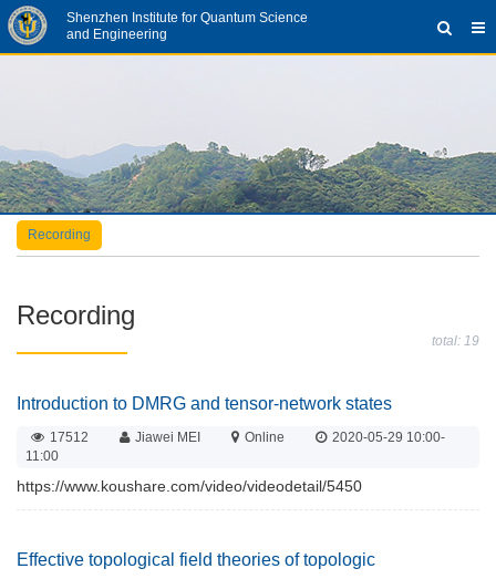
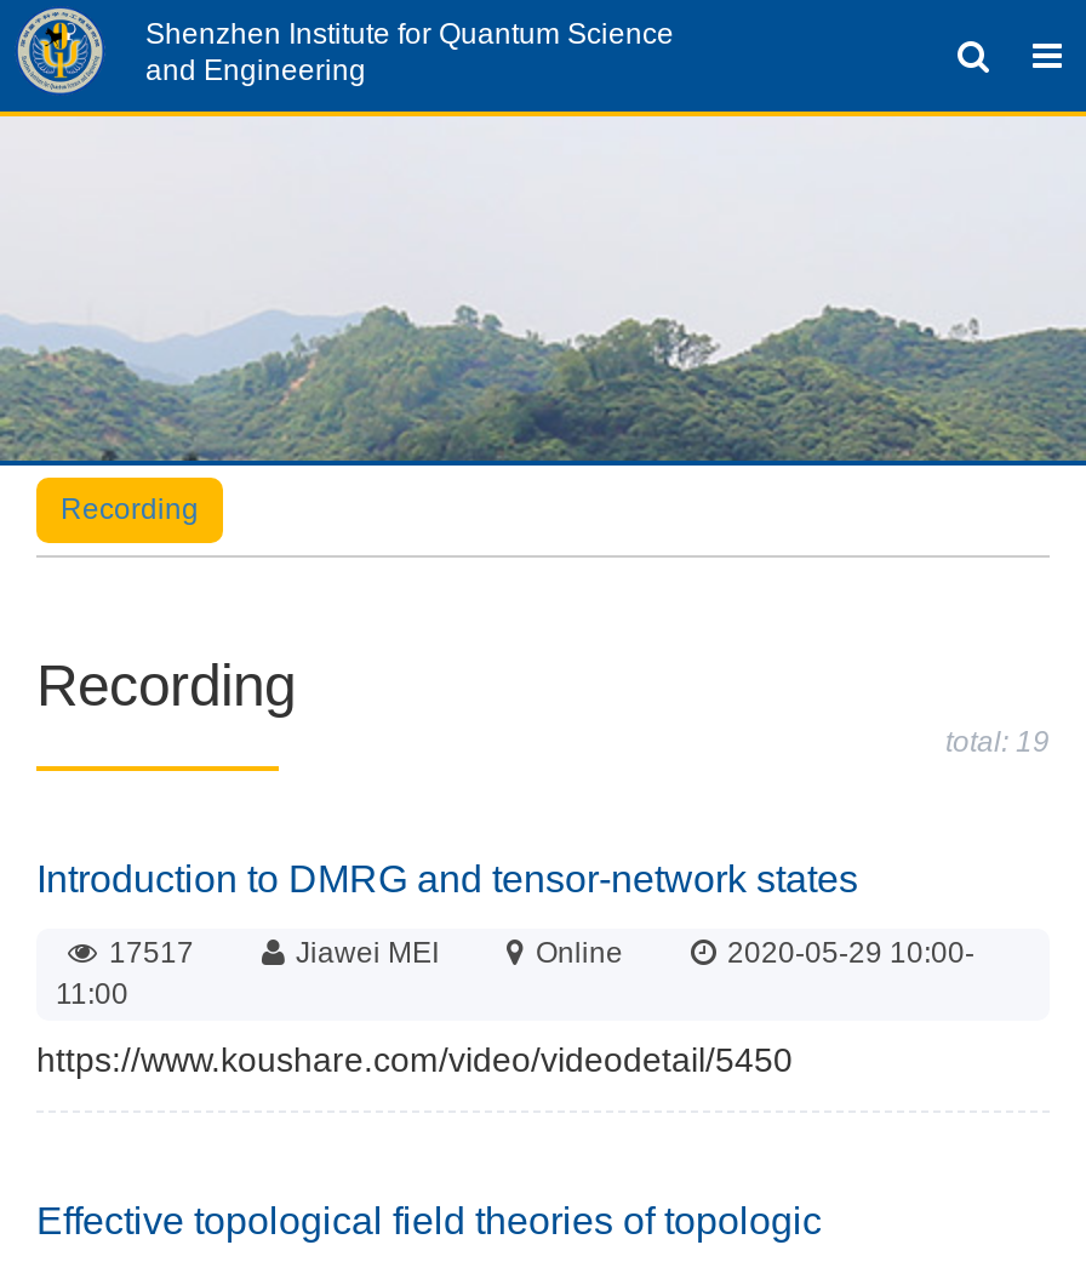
[50,430,89,445] 17512 -> [109,936,194,970] 17517

